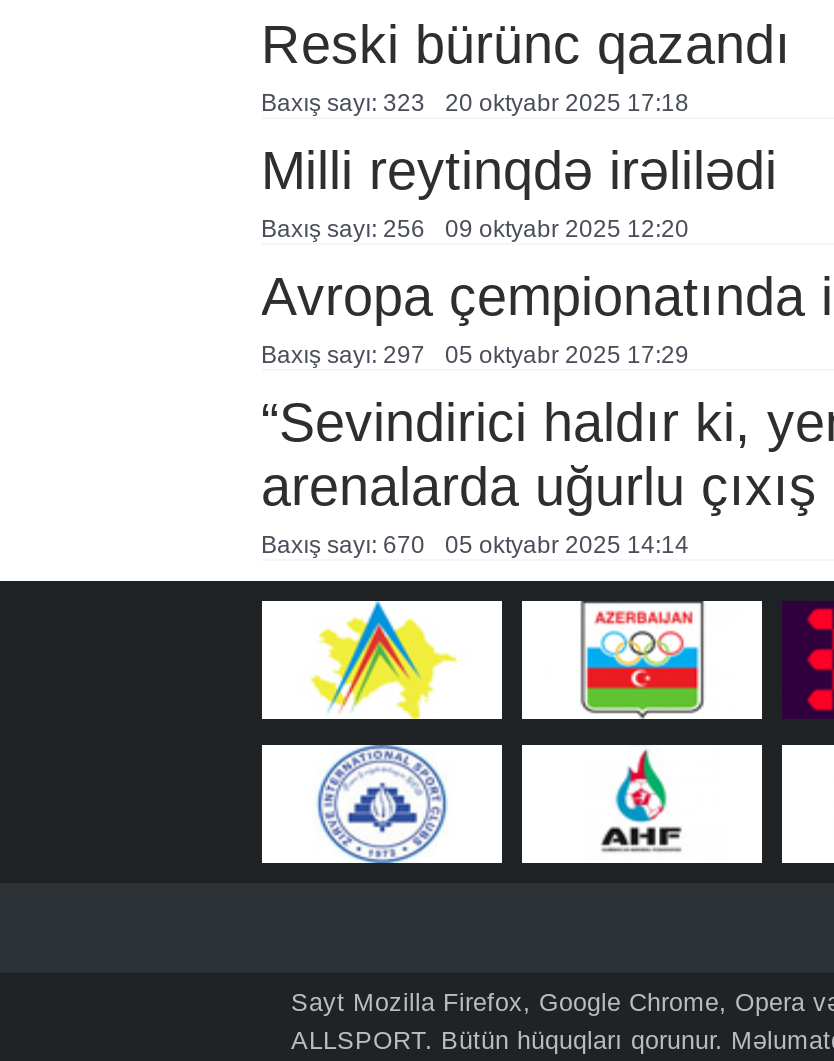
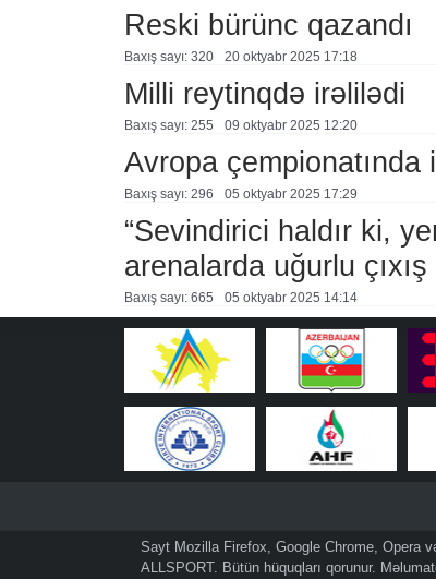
[261,89,689,117] Baxış sayı: 323 20 oktyabr 2025 17:18 -> [124,49,357,64] Baxış sayı: 320 20 oktyabr 2025 17:18
[261,215,689,243] Baxış sayı: 256 09 oktyabr 2025 12:20 -> [124,118,357,133] Baxış sayı: 255 09 oktyabr 2025 12:20
[261,341,689,369] Baxış sayı: 297 05 oktyabr 2025 17:29 -> [124,186,357,202] Baxış sayı: 296 05 oktyabr 2025 17:29
[261,531,689,559] Baxış sayı: 670 05 oktyabr 2025 14:14 -> [124,290,357,305] Baxış sayı: 665 05 oktyabr 2025 14:14

